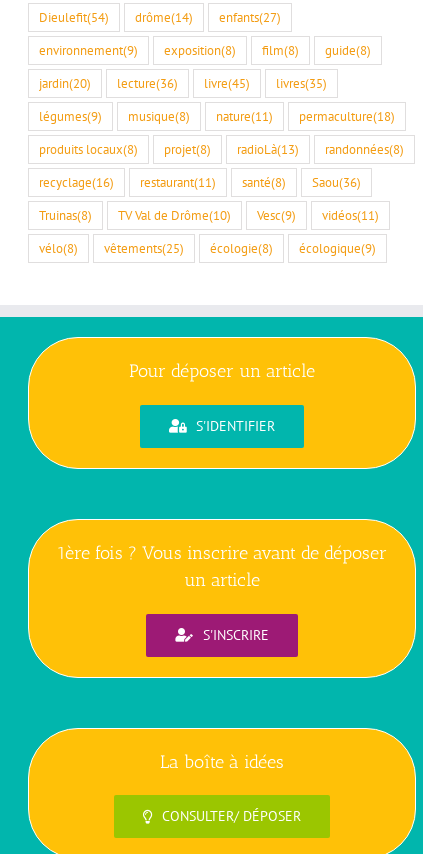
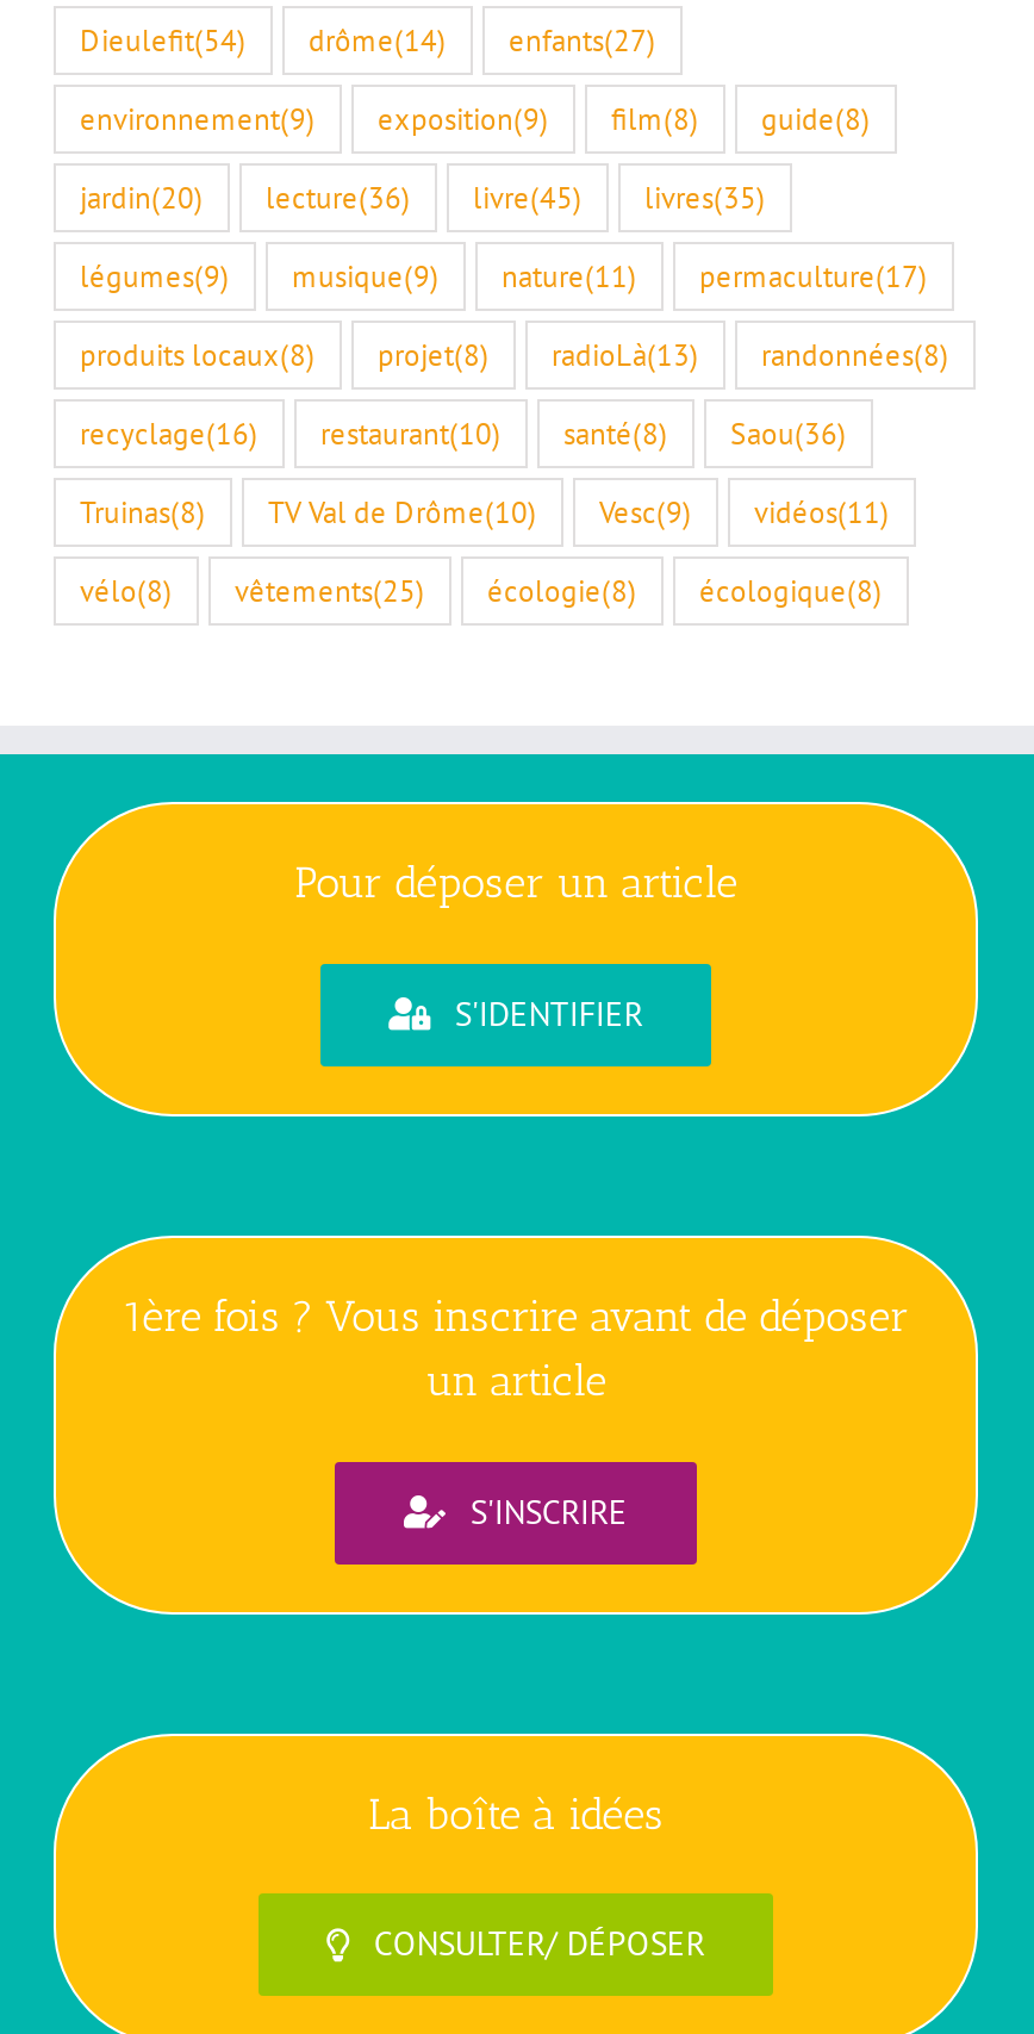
[39,42,371,58] environnement(9) exposition(8) film(8) guide(8) -> [80,99,871,137] environnement(9) exposition(9) film(8) guide(8)
[128,108,190,124] musique(8) -> [292,256,440,294] musique(9)
[299,108,395,124] permaculture(18) -> [699,256,928,294] permaculture(17)
[39,174,361,190] recyclage(16) restaurant(11) santé(8) Saou(36) -> [80,413,847,451] recyclage(16) restaurant(10) santé(8) Saou(36)
[39,240,376,256] vélo(8) vêtements(25) écologie(8) écologique(9) -> [80,571,883,609] vélo(8) vêtements(25) écologie(8) écologique(8)

